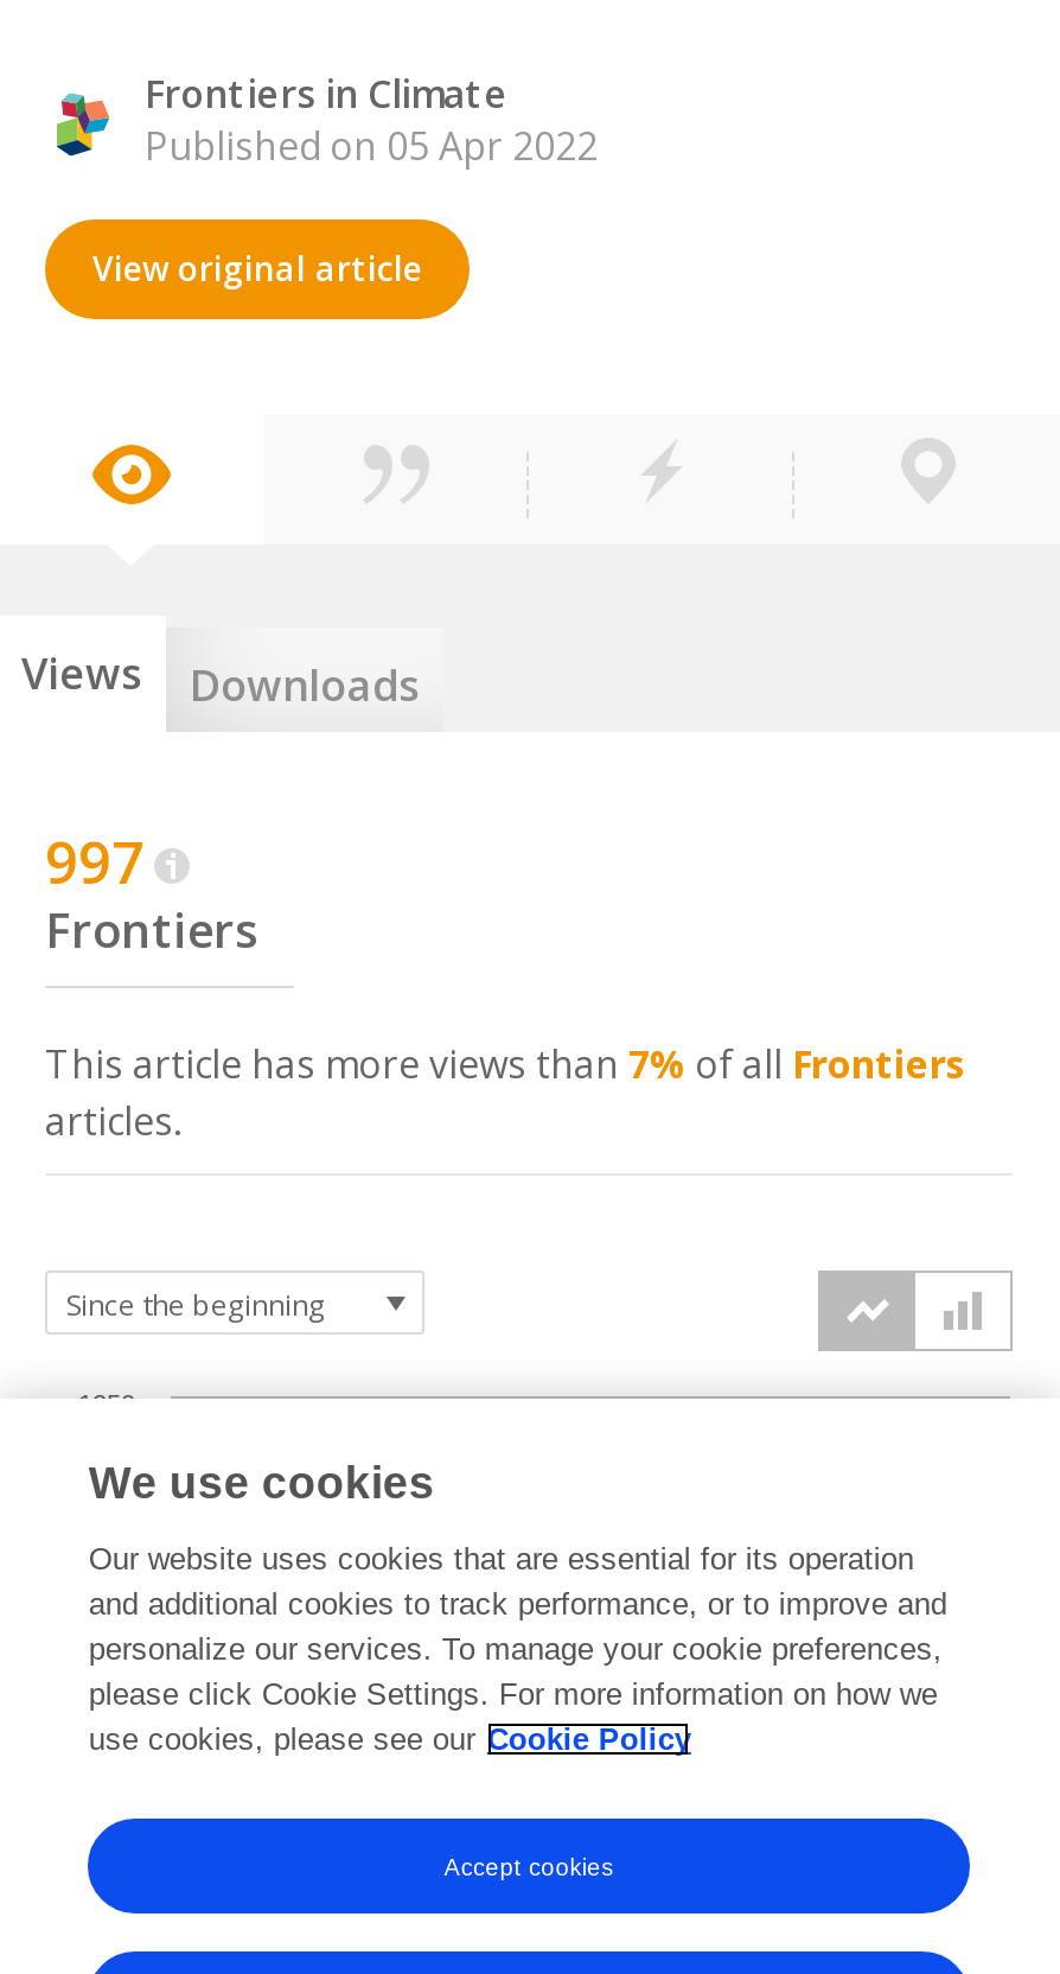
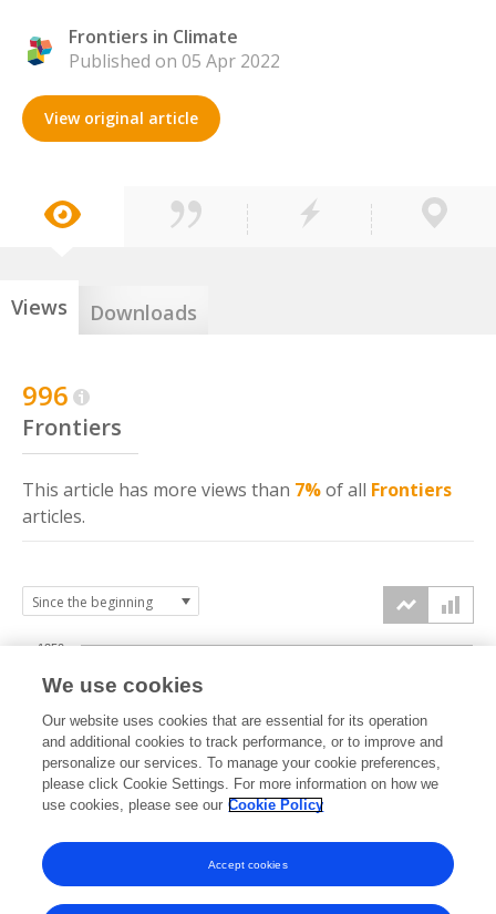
[45,822,145,900] 997 -> [22,377,69,413] 996

